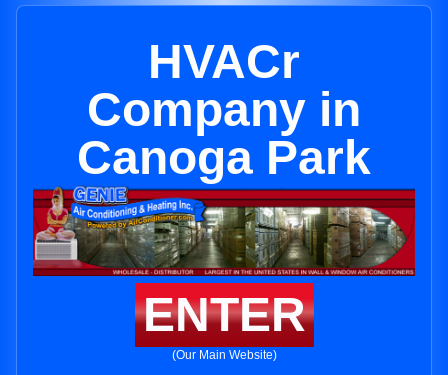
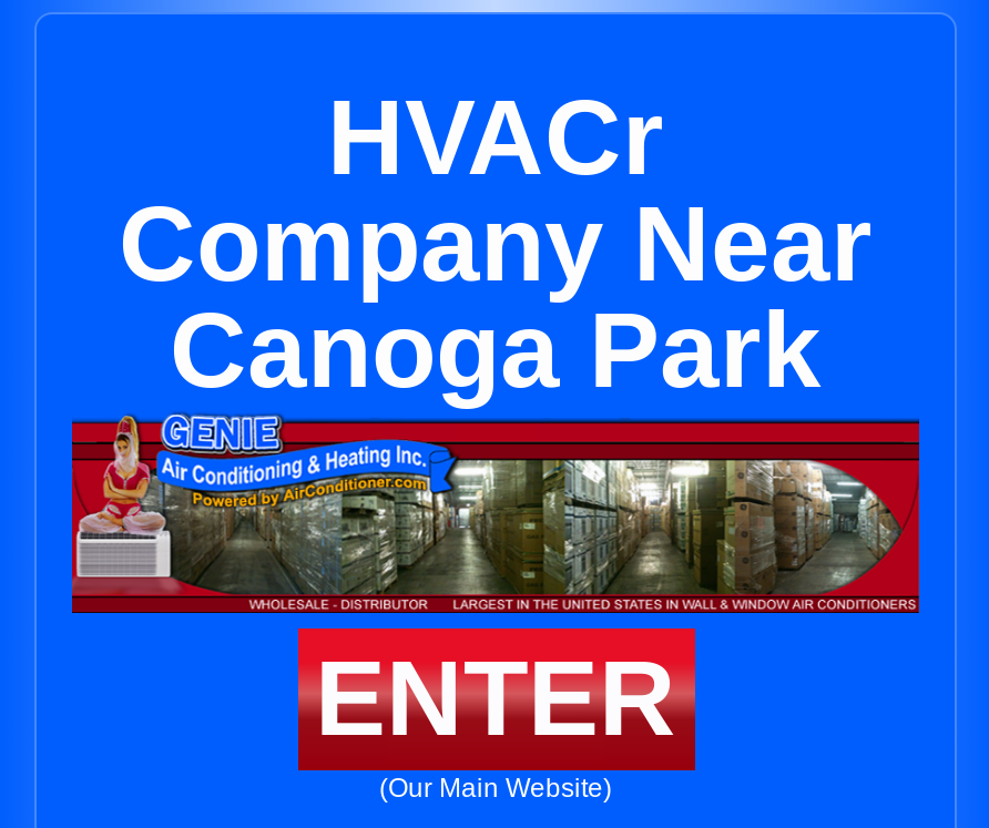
[87,83,361,136] Company in -> [119,185,873,303] Company Near

